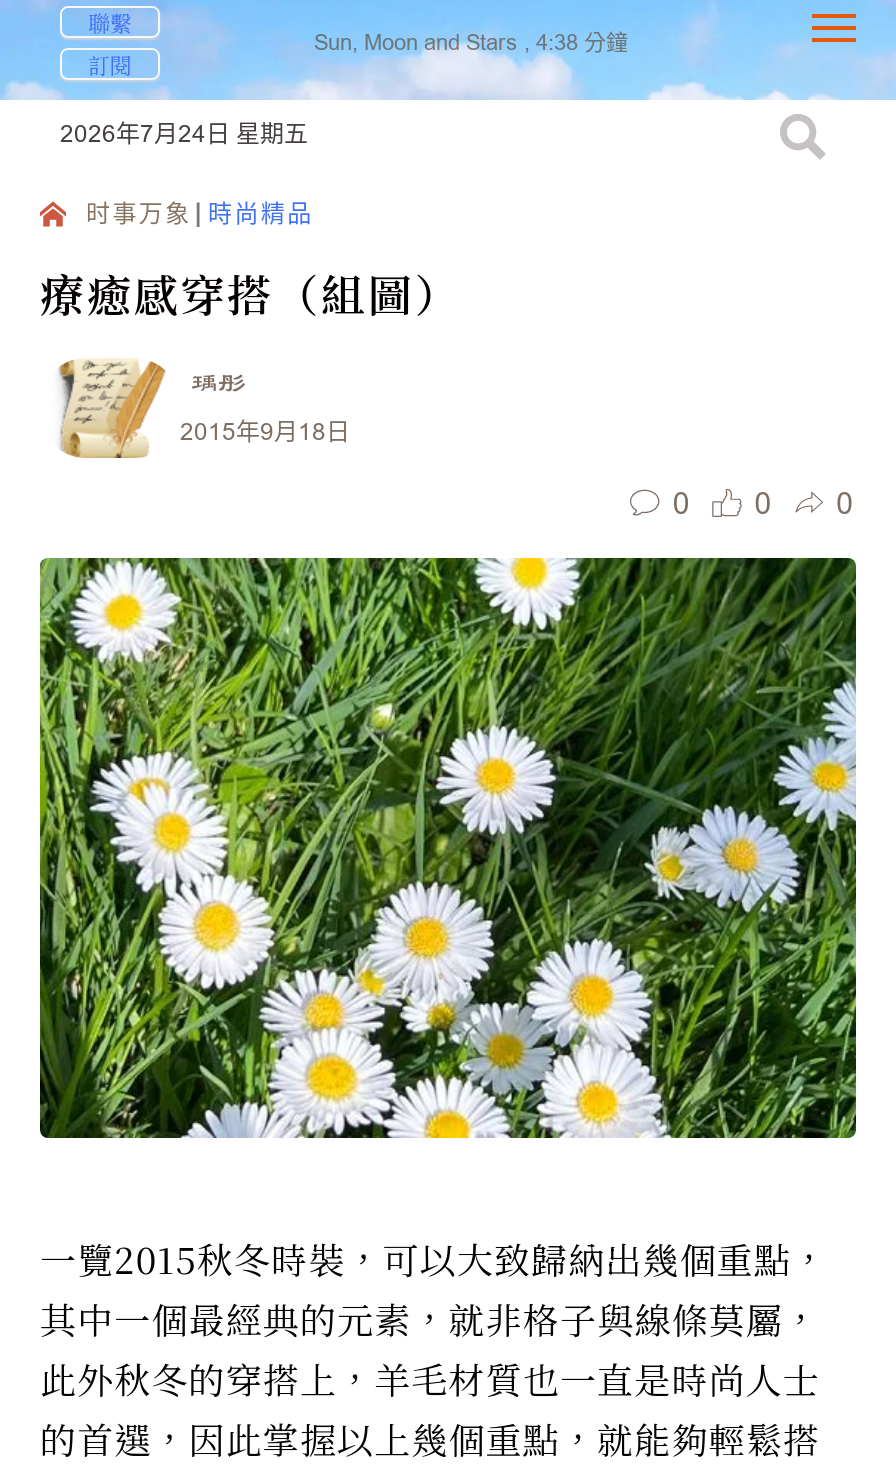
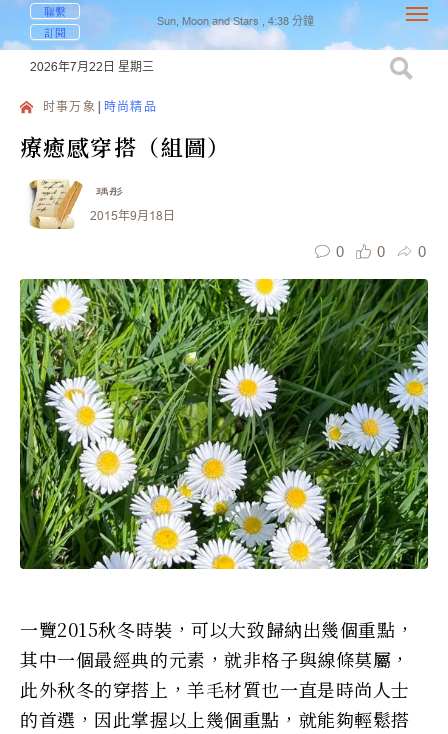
[60,118,308,150] 2026年7月24日 星期五 -> [30,59,154,75] 2026年7月22日 星期三

